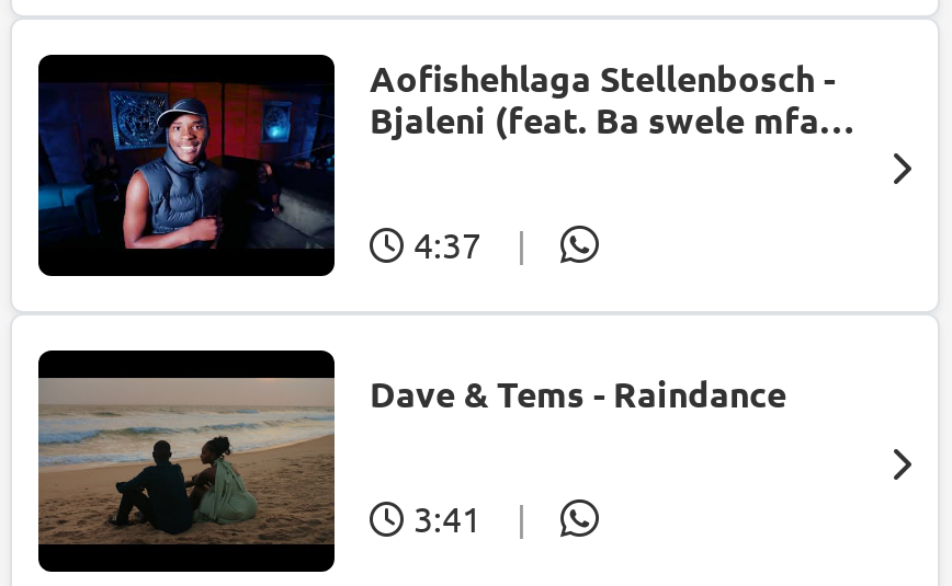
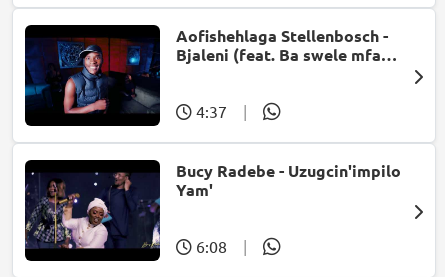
[36,371,786,576] [image] | Dave & Tems - Raindance -> [24,160,401,271] [image] | Bucy Radebe - Uzugcin'impilo | Yam'
[413,496,481,540] 3:41 -> [196,236,227,256] 6:08

